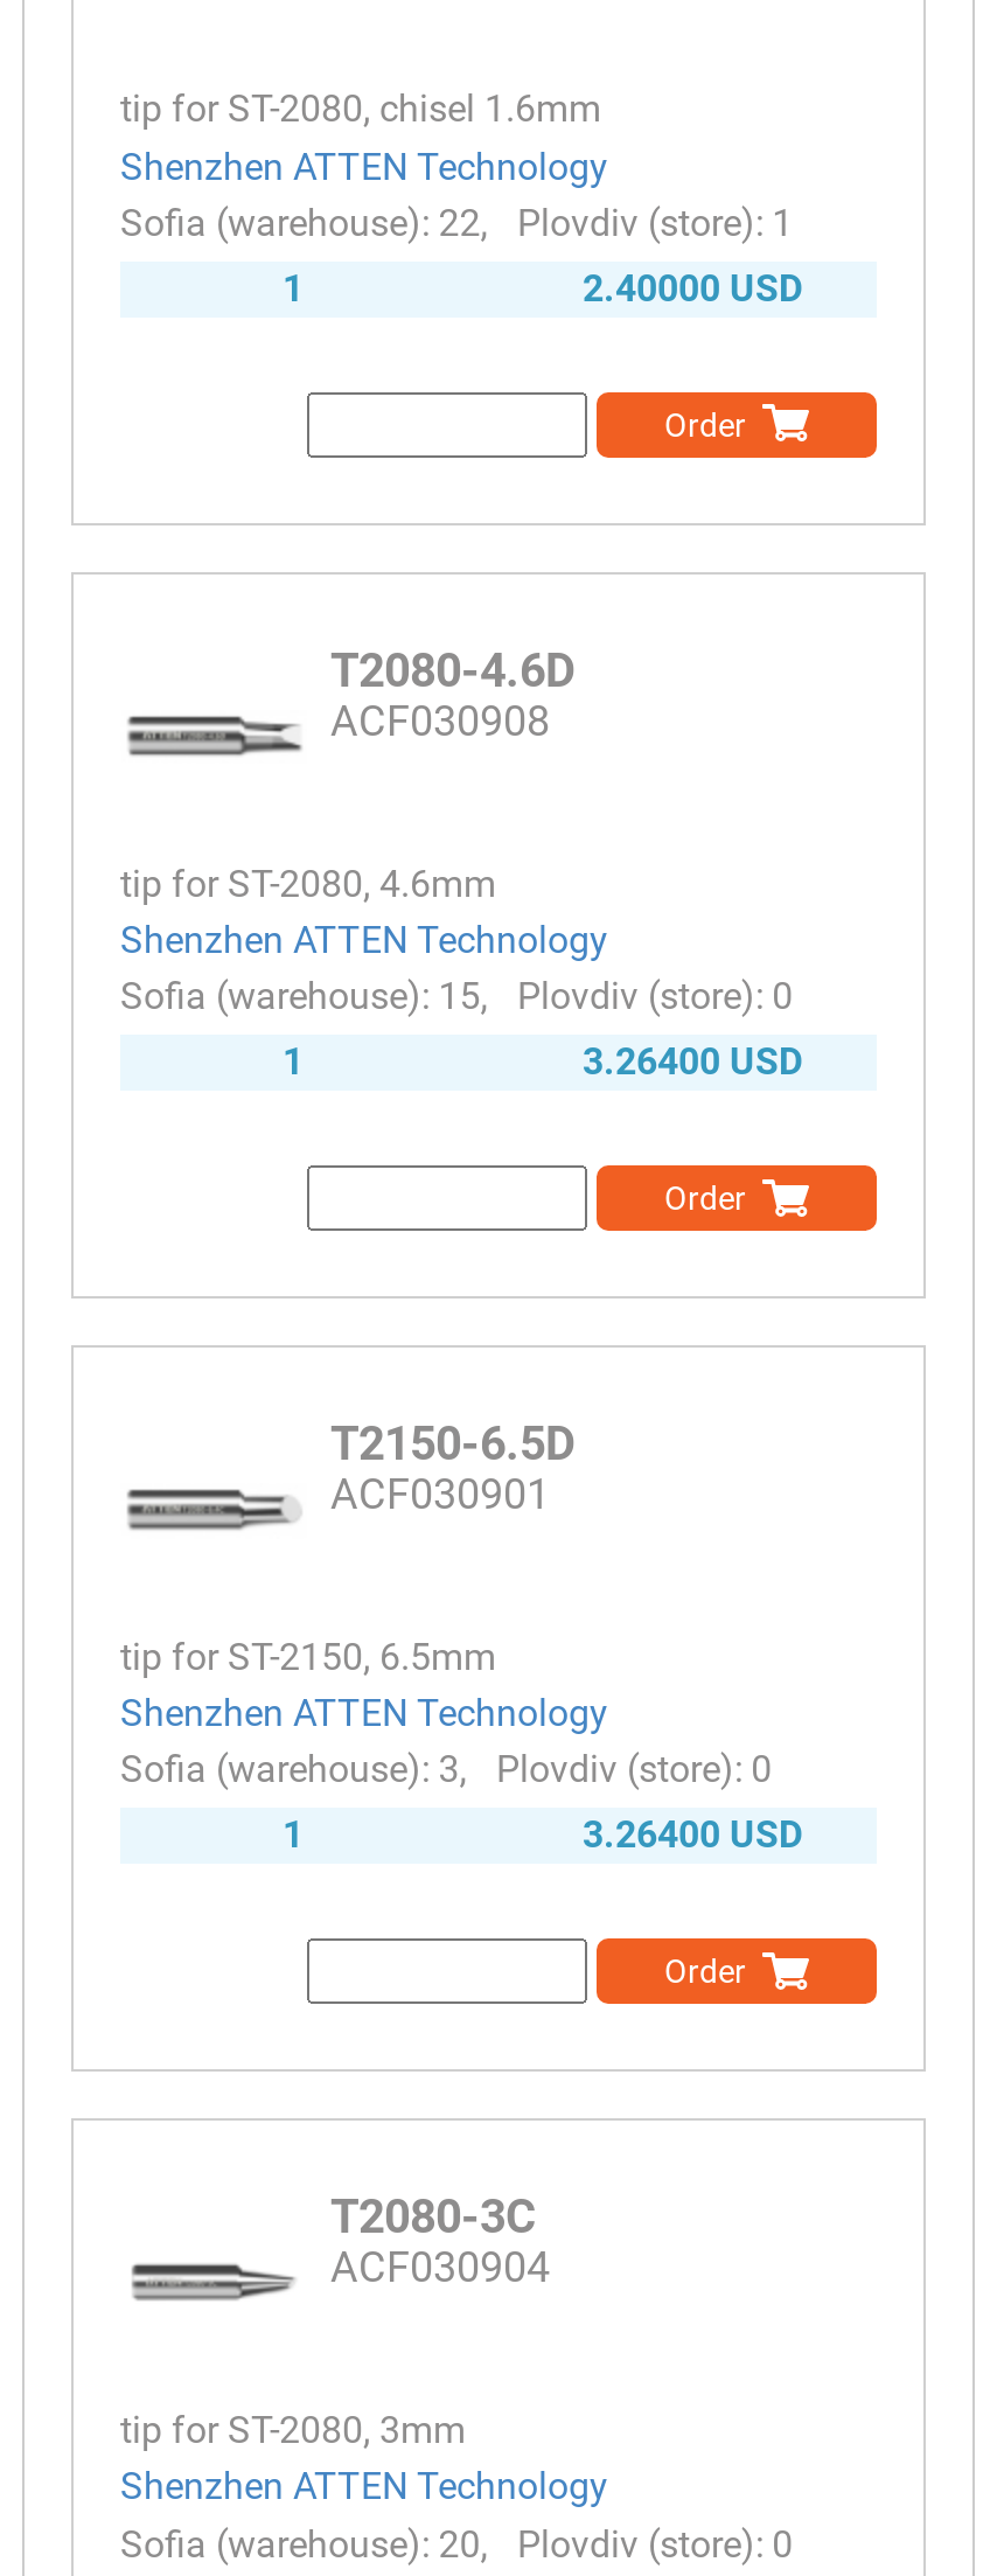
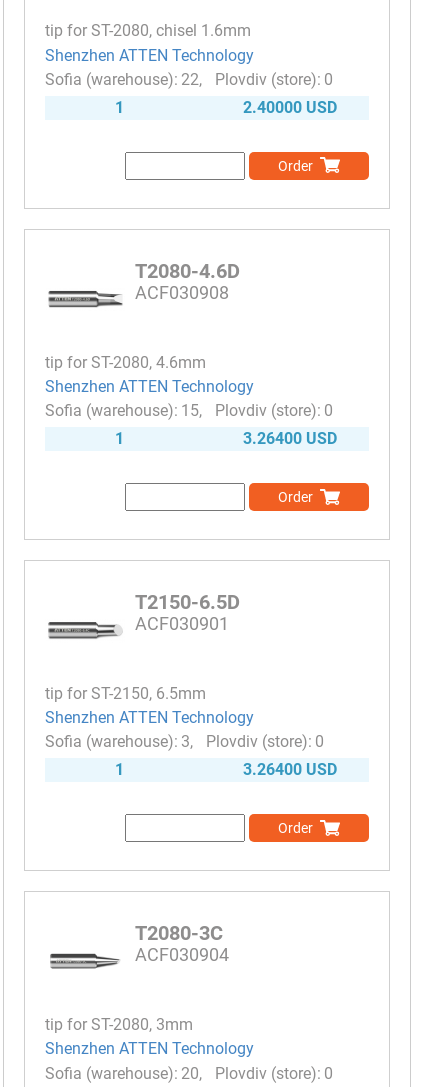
[772,201,793,245] 1 -> [324,70,333,89] 0

